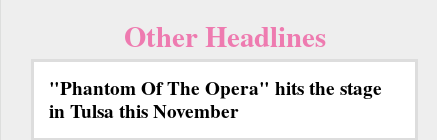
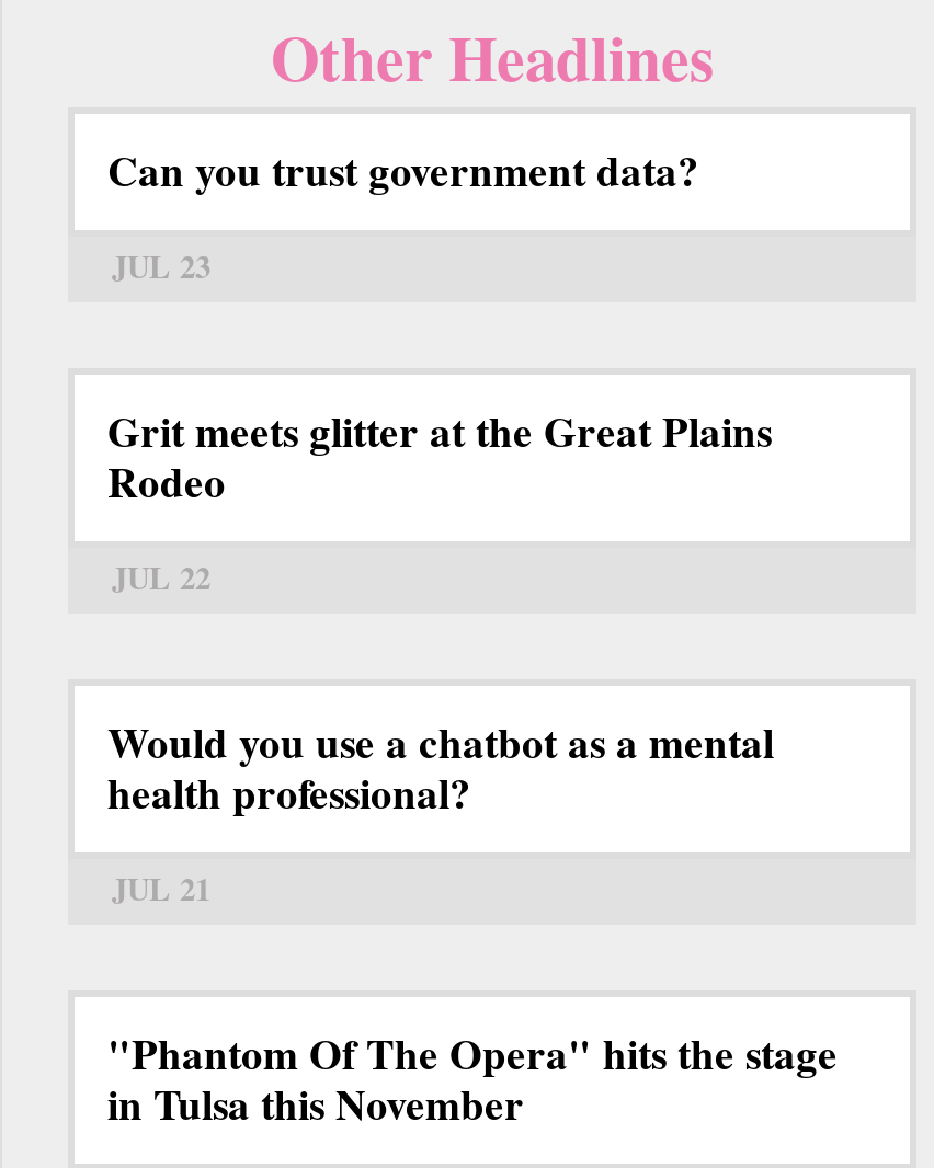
none -> [107,141,774,912] Can you trust government data? | JUL 23 | Grit meets glitter at the Great Plains | Rodeo | JUL 22 | Would you use a chatbot as a mental | health professional? | JUL 21

